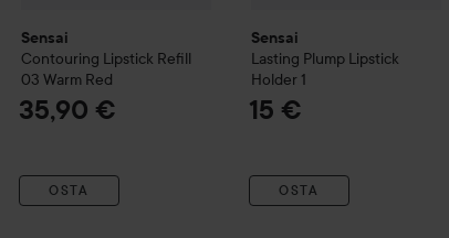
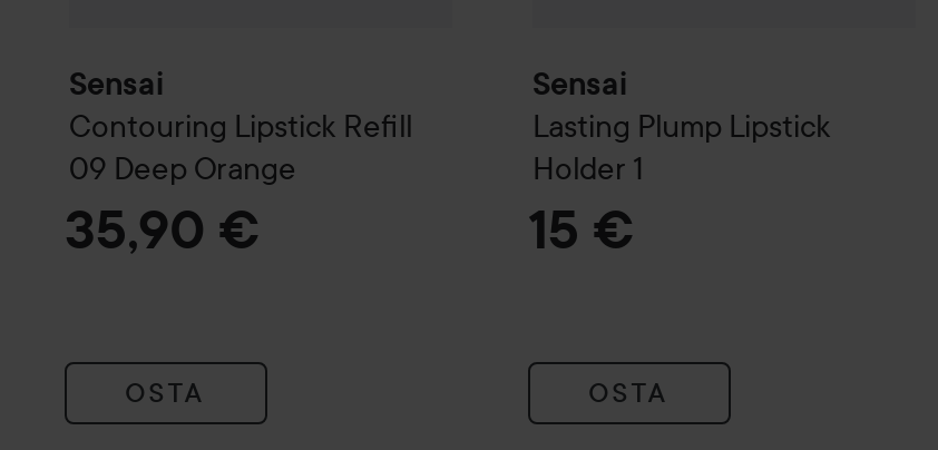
[21,70,113,89] 03 Warm Red -> [69,149,296,189] 09 Deep Orange

